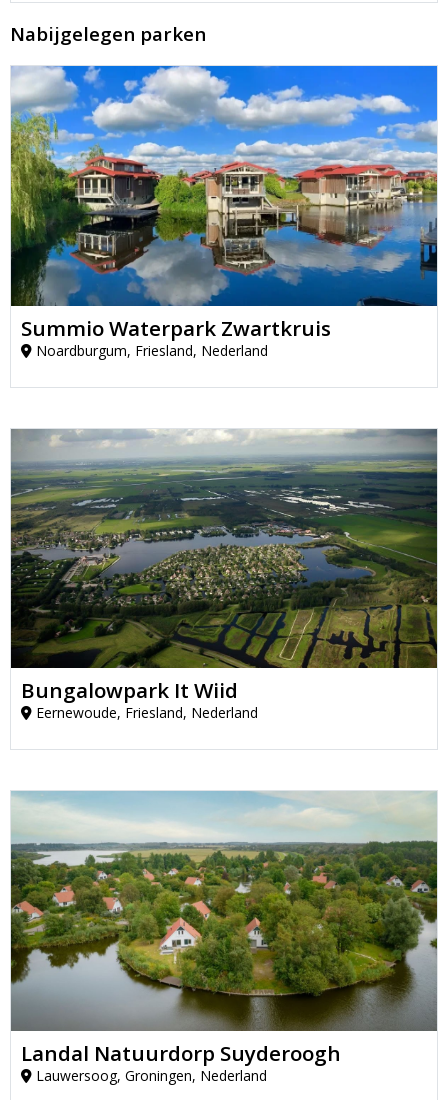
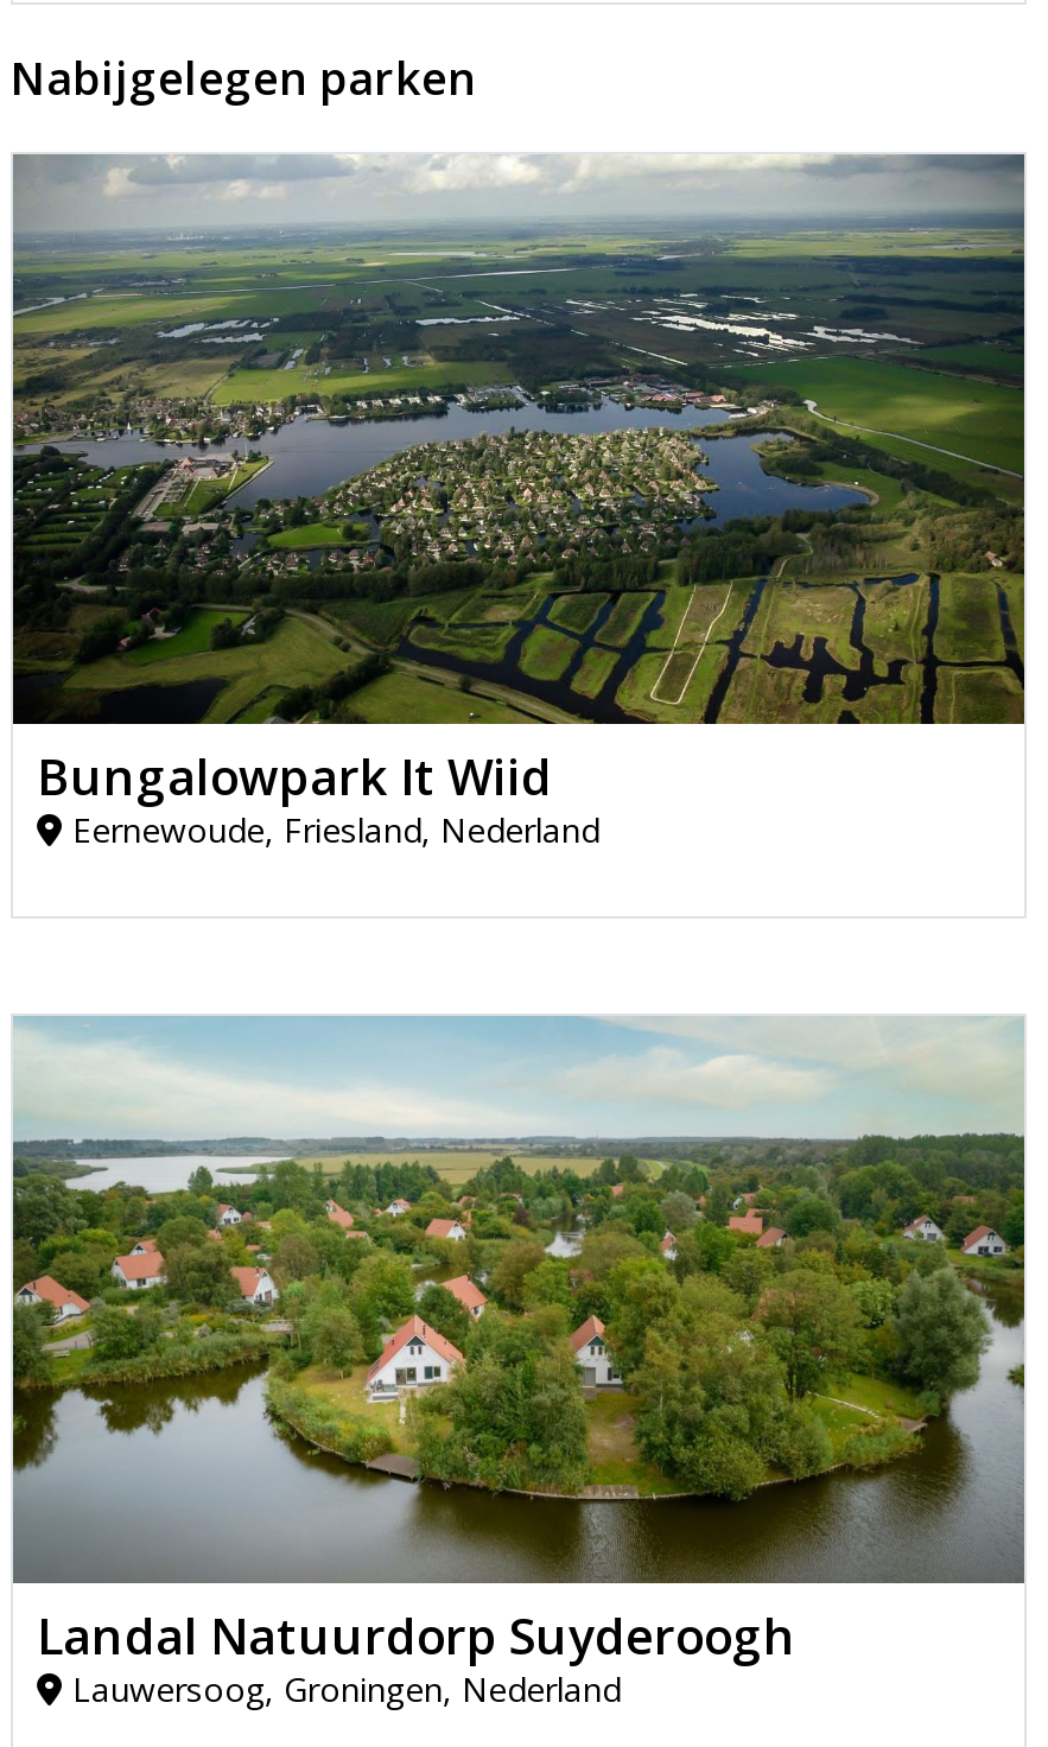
[10,65,438,360] [image] | Summio Waterpark Zwartkruis | Noardburgum, Friesland, Nederland -> none

